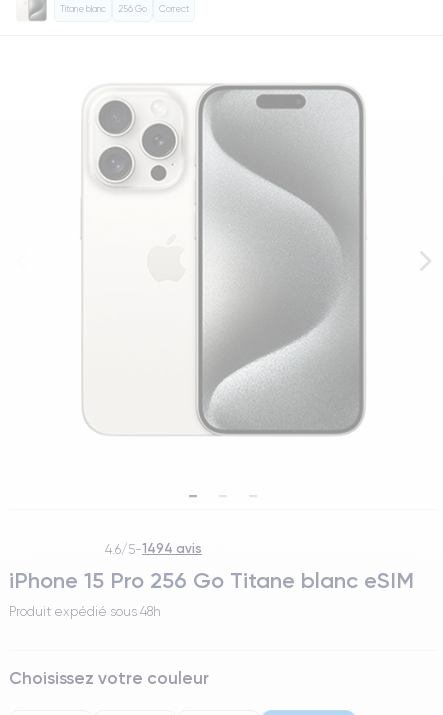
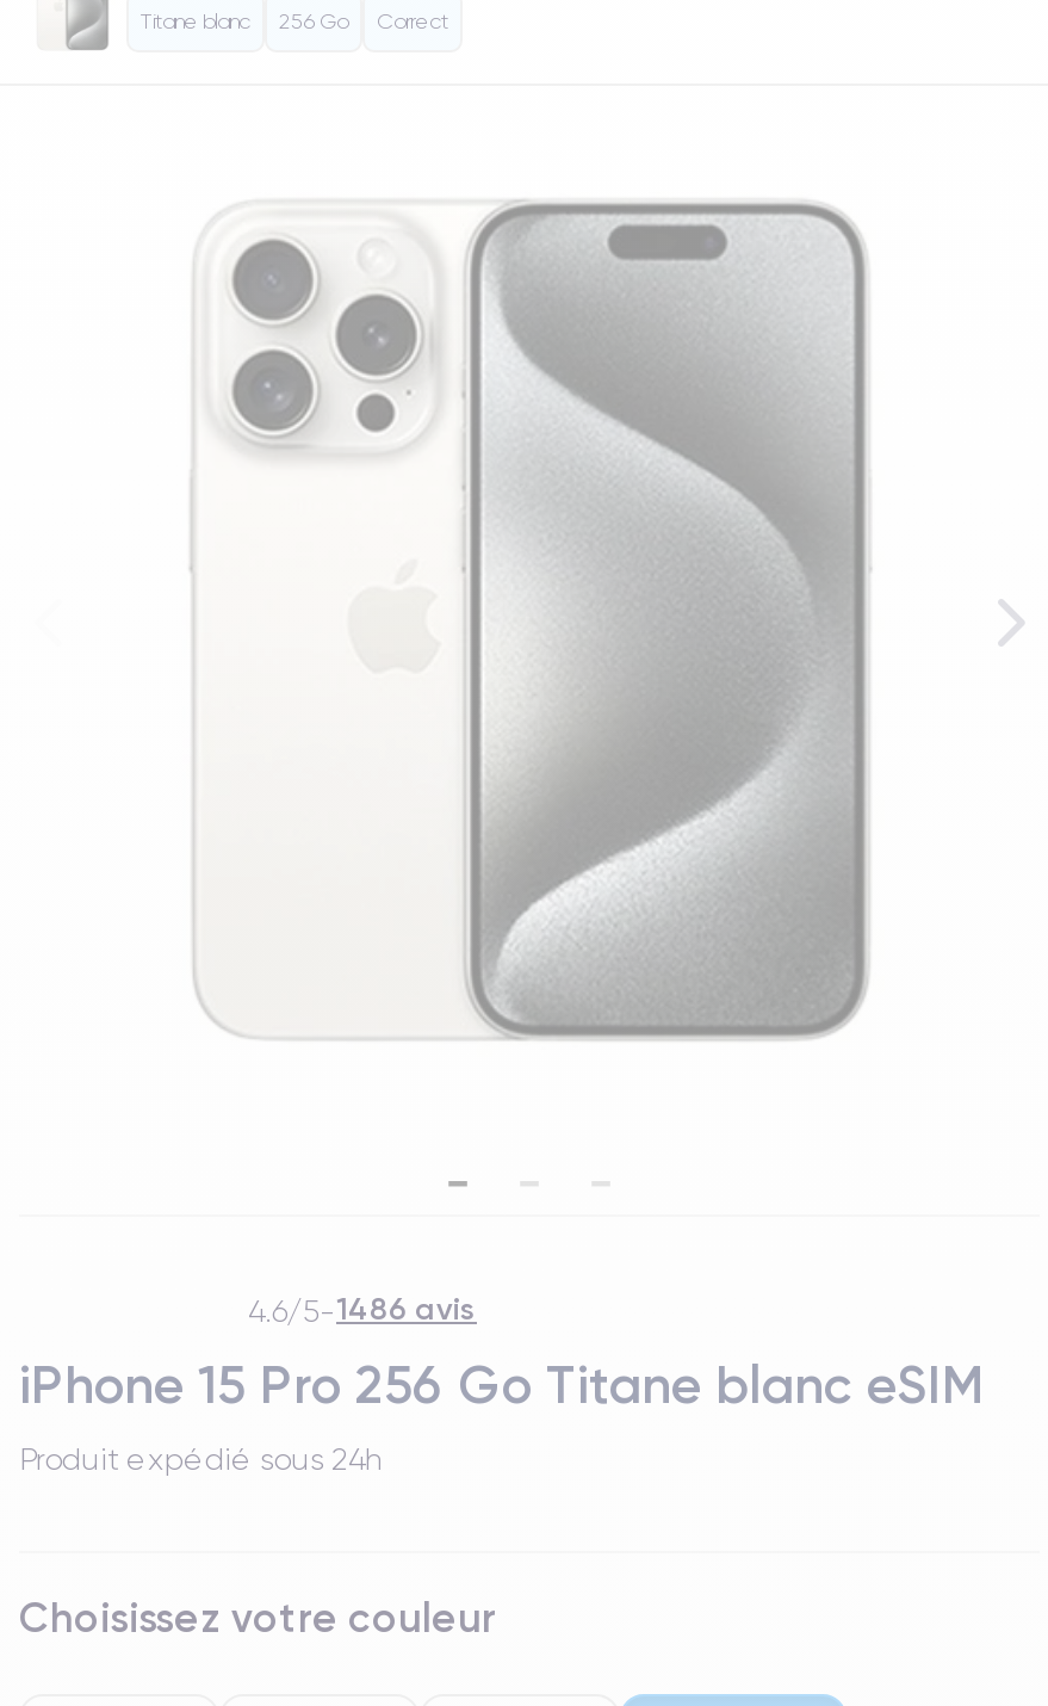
[105,540,202,556] 4.6/5-1494 avis -> [248,1288,477,1328] 4.6/5-1486 avis
[9,604,161,619] Produit expédié sous 48h -> [19,1441,384,1477] Produit expédié sous 24h

